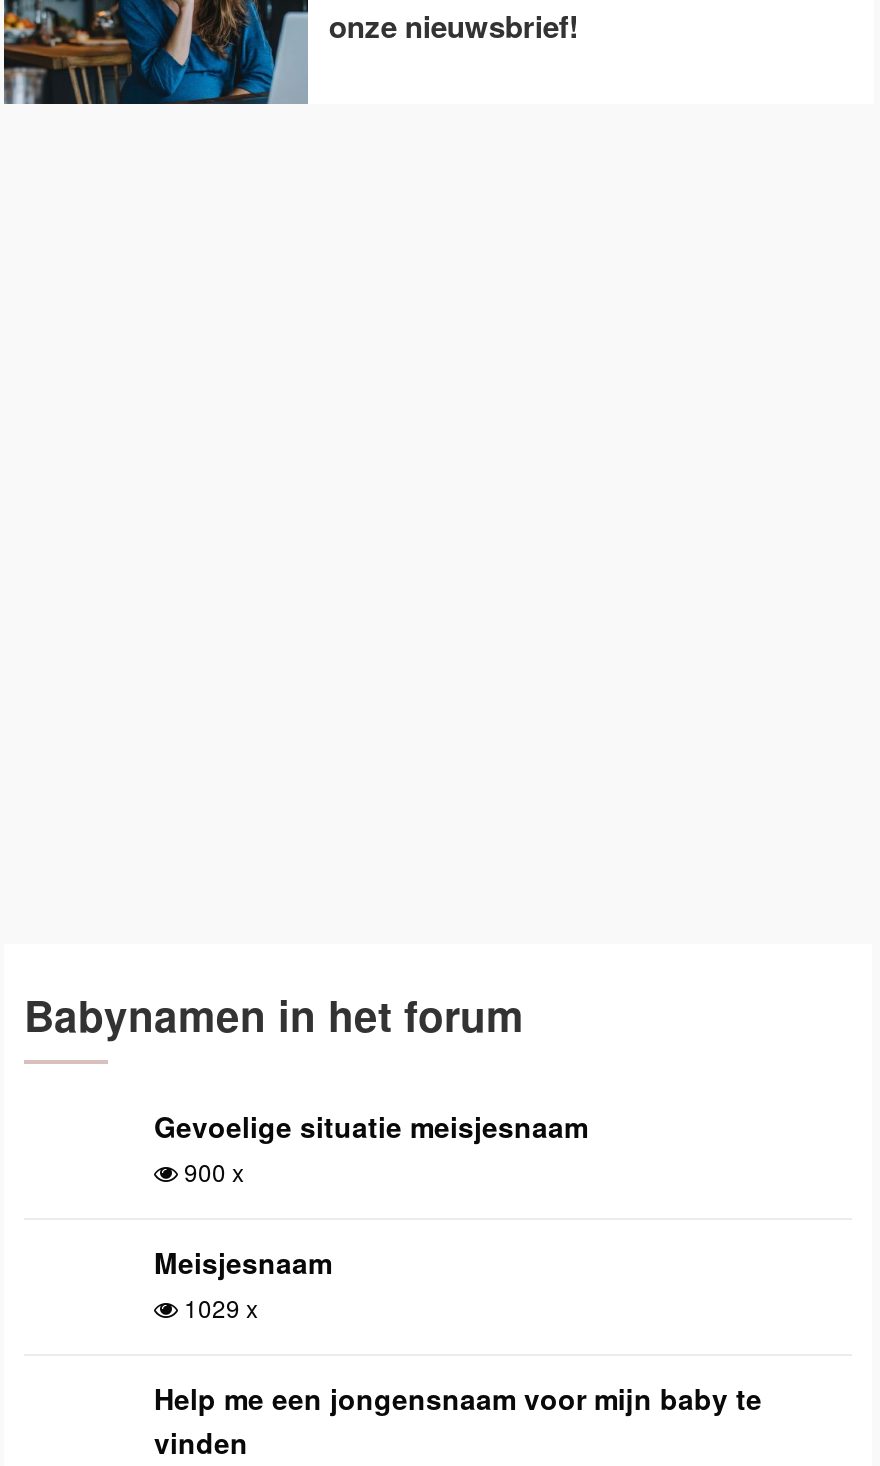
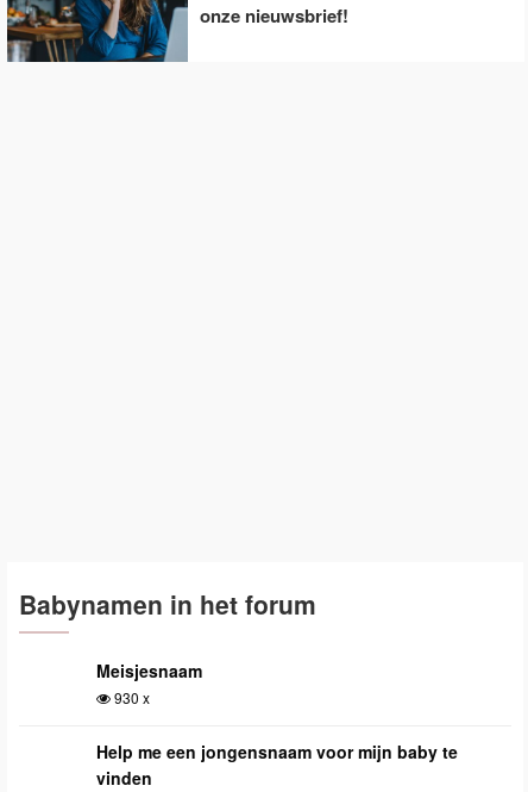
[154,1106,588,1188] Gevoelige situatie meisjesnaam | 900 x -> none
[178,1290,258,1324] 1029 x -> [111,687,150,707] 930 x

